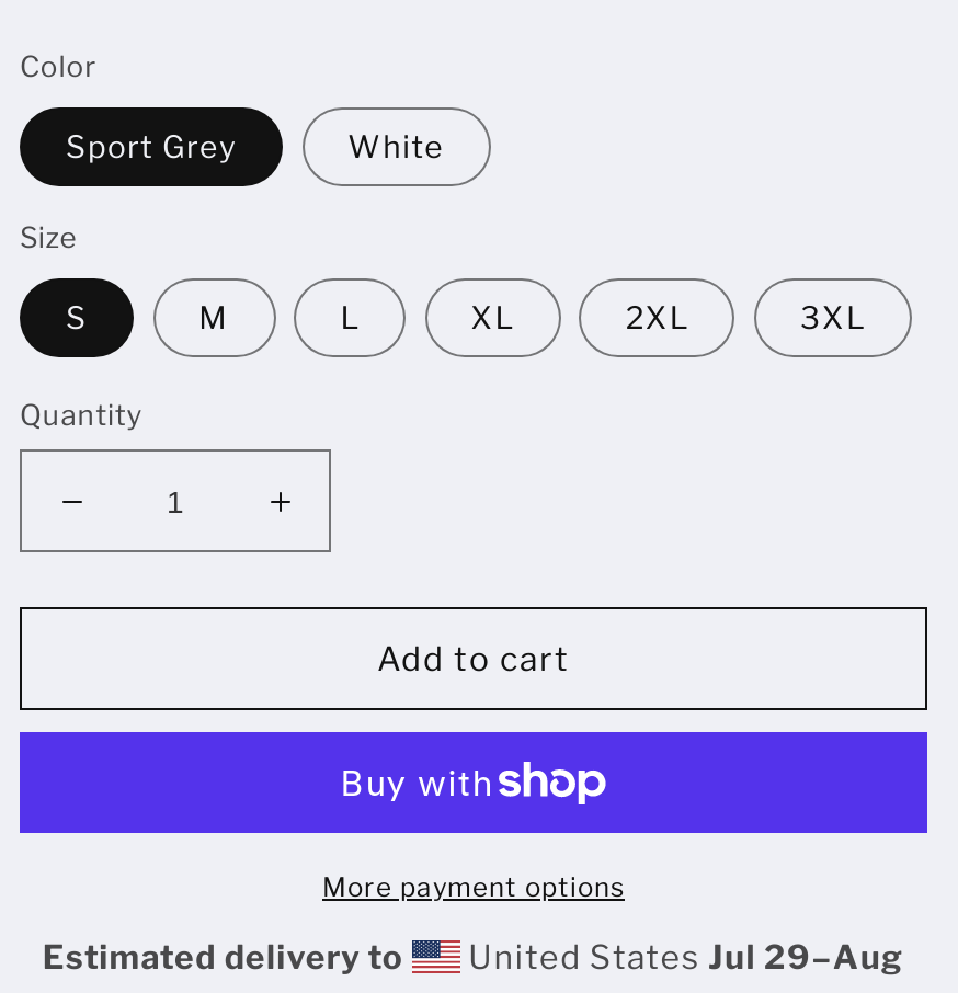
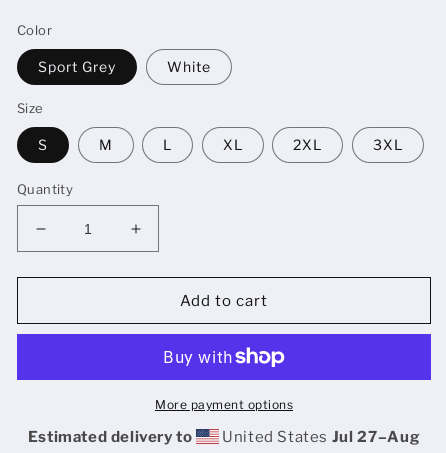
[460,938,905,978] United States Jul 29–Aug -> [218,428,420,446] United States Jul 27–Aug

